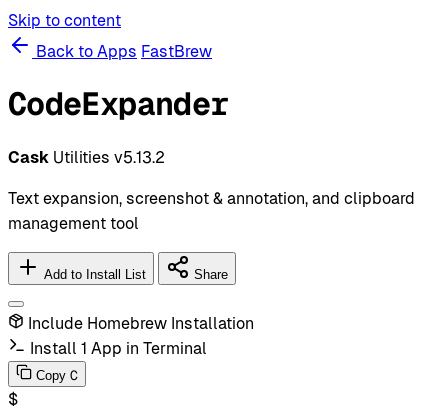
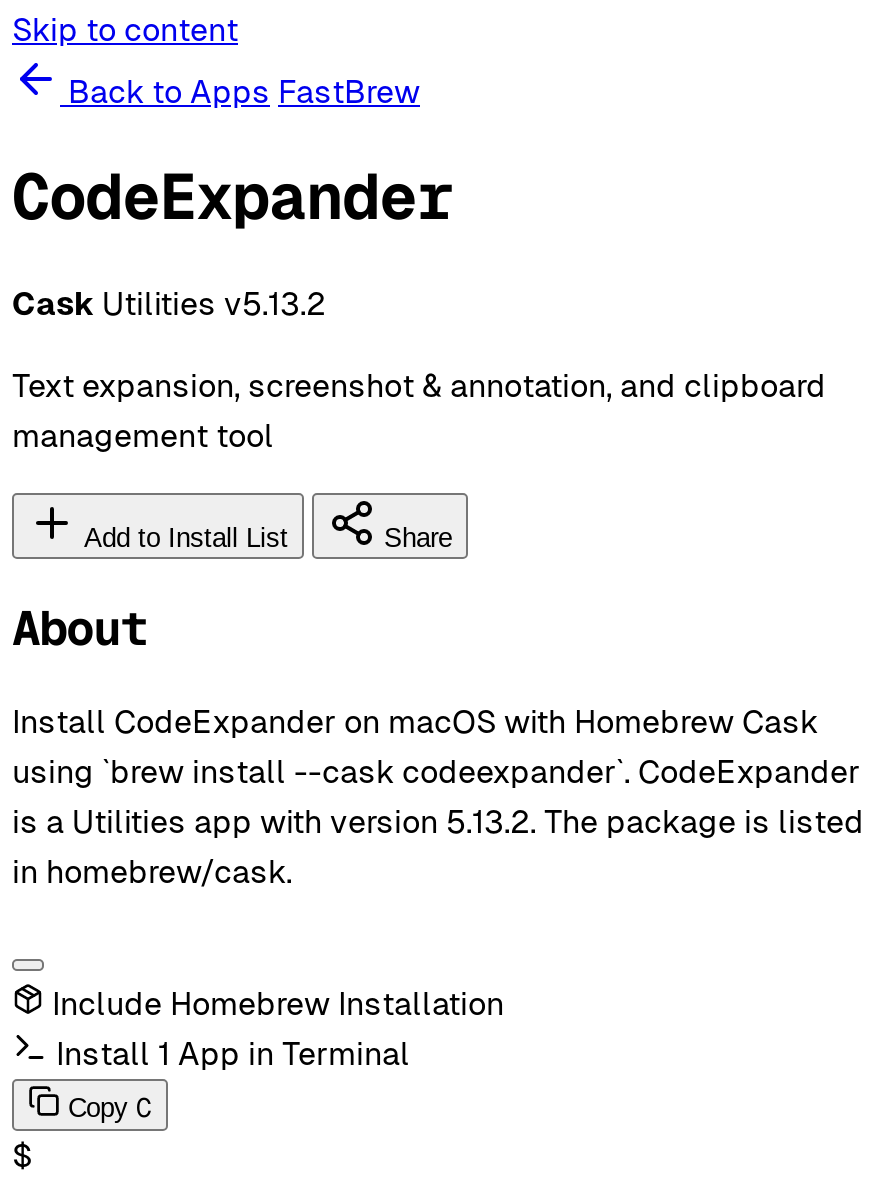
none -> [12,597,864,890] About | Install CodeExpander on macOS with Homebrew Cask | using `brew install --cask codeexpander`. CodeExpander | is a Utilities app with version 5.13.2. The package is listed | in homebrew/cask.

